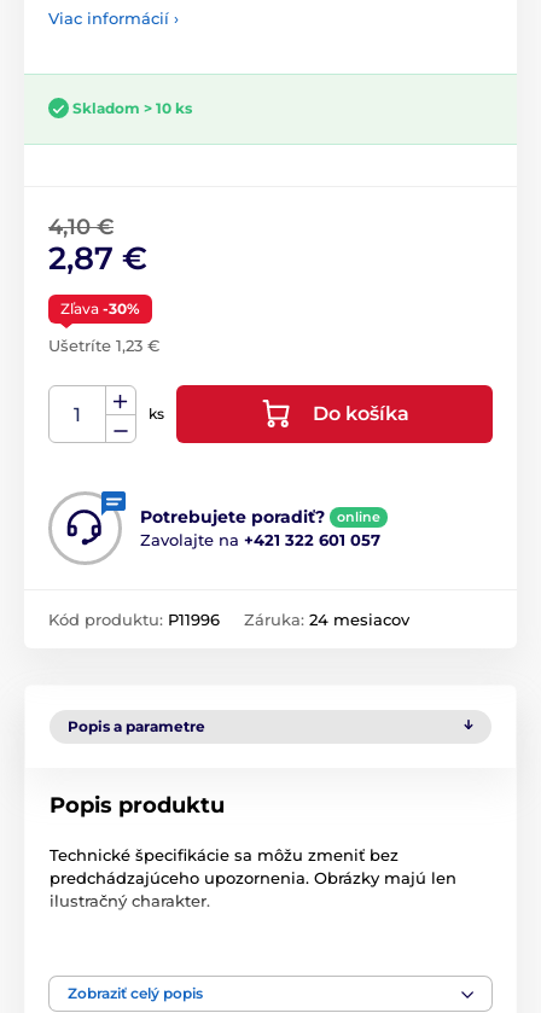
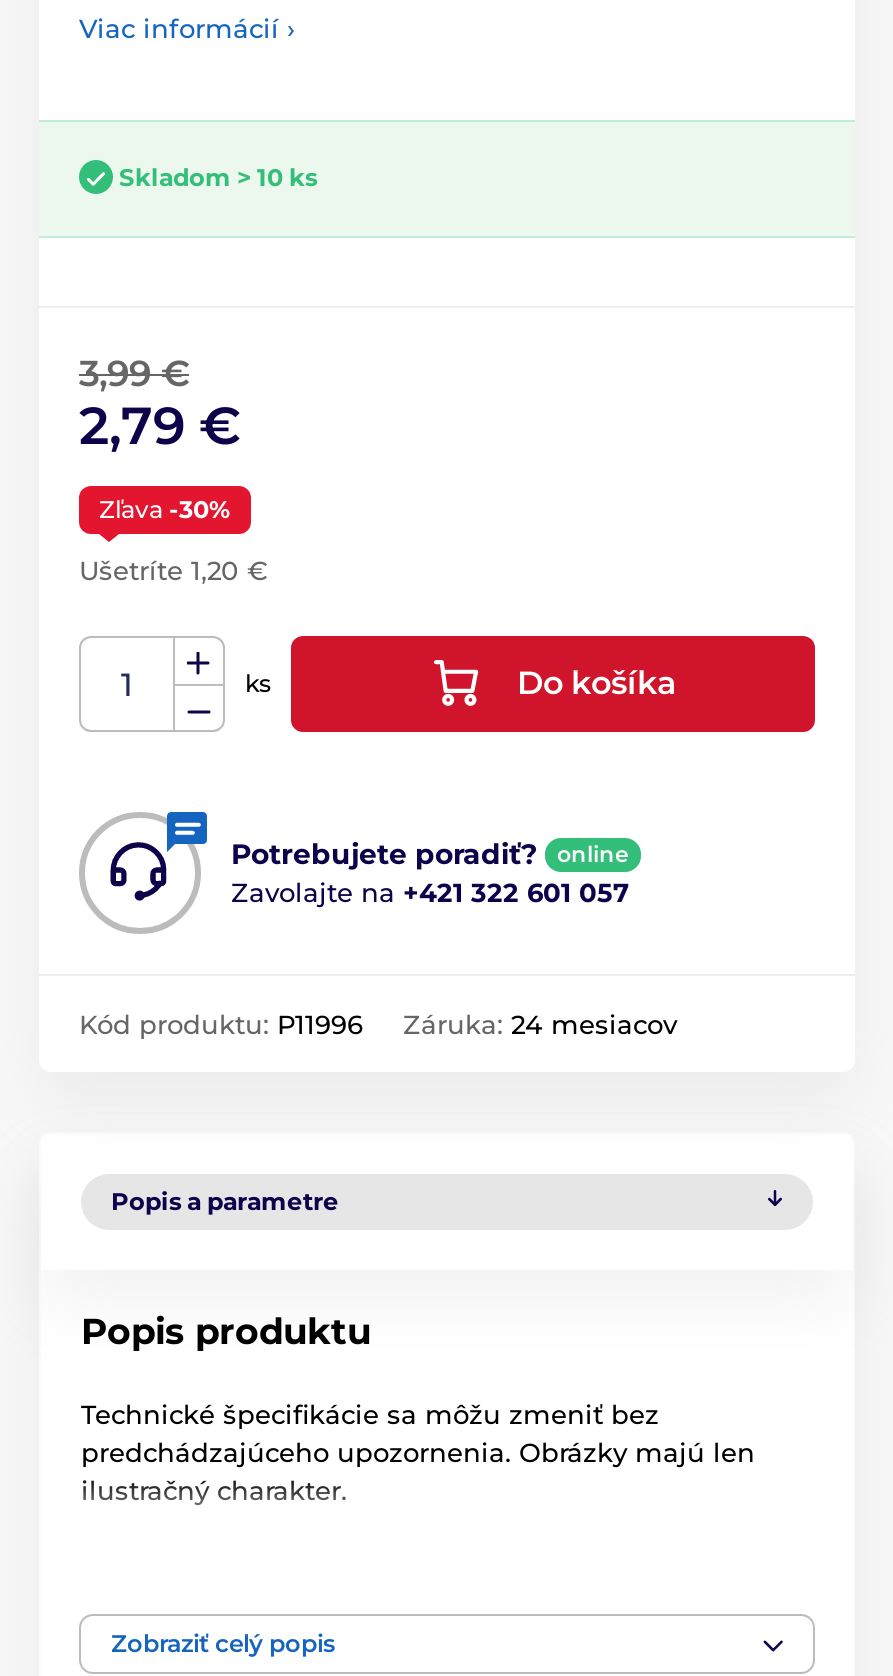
[48,214,114,240] 4,10 € -> [79,352,189,396] 3,99 €
[48,239,147,278] 2,87 € -> [79,394,241,458] 2,79 €
[48,336,159,355] Ušetríte 1,23 € -> [79,554,267,586] Ušetríte 1,20 €

